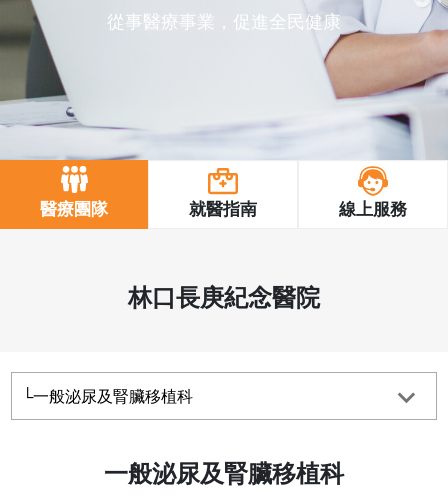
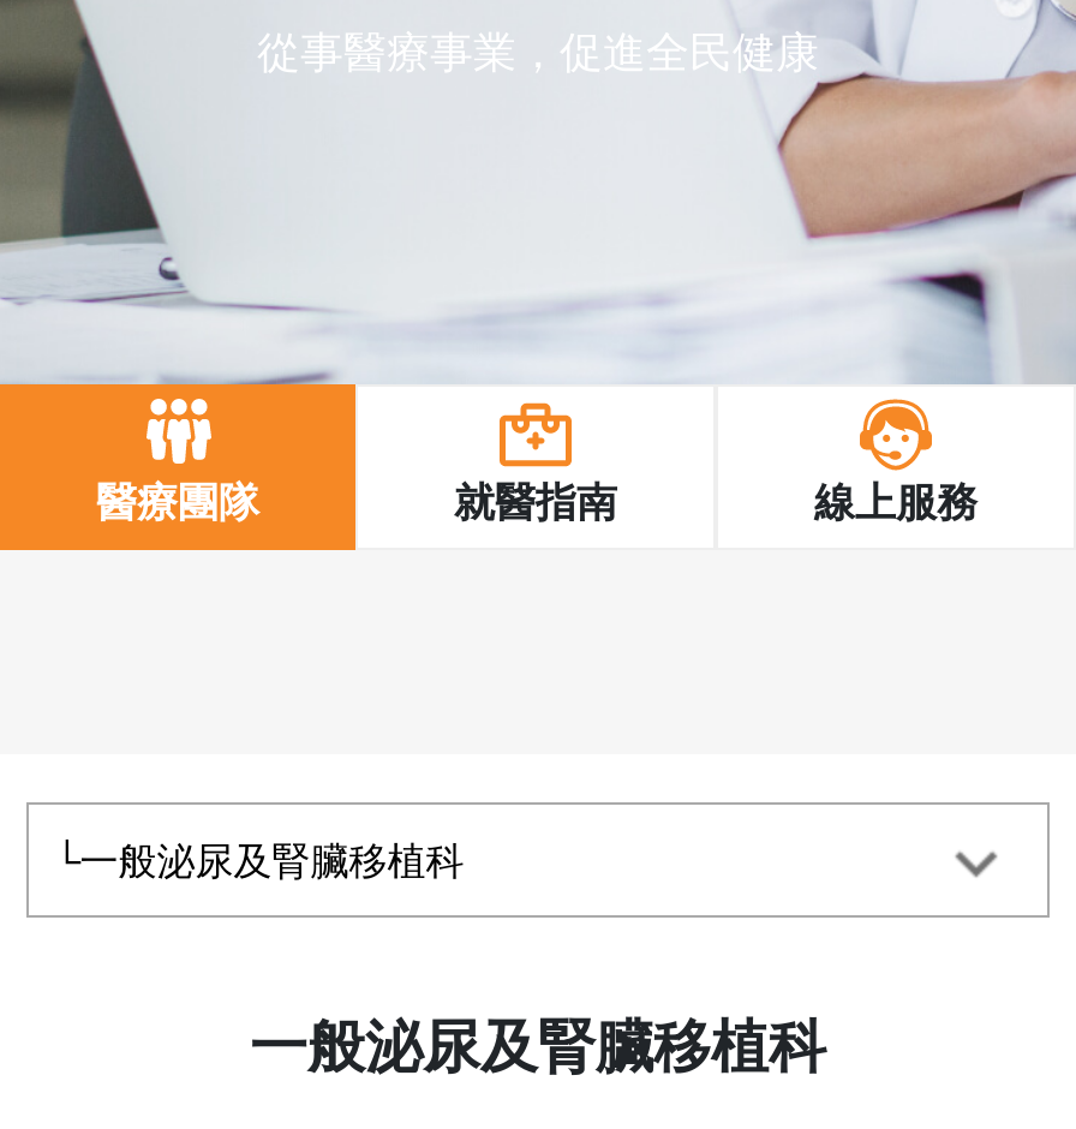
[128,284,320,311] 林口長庚紀念醫院 -> none

